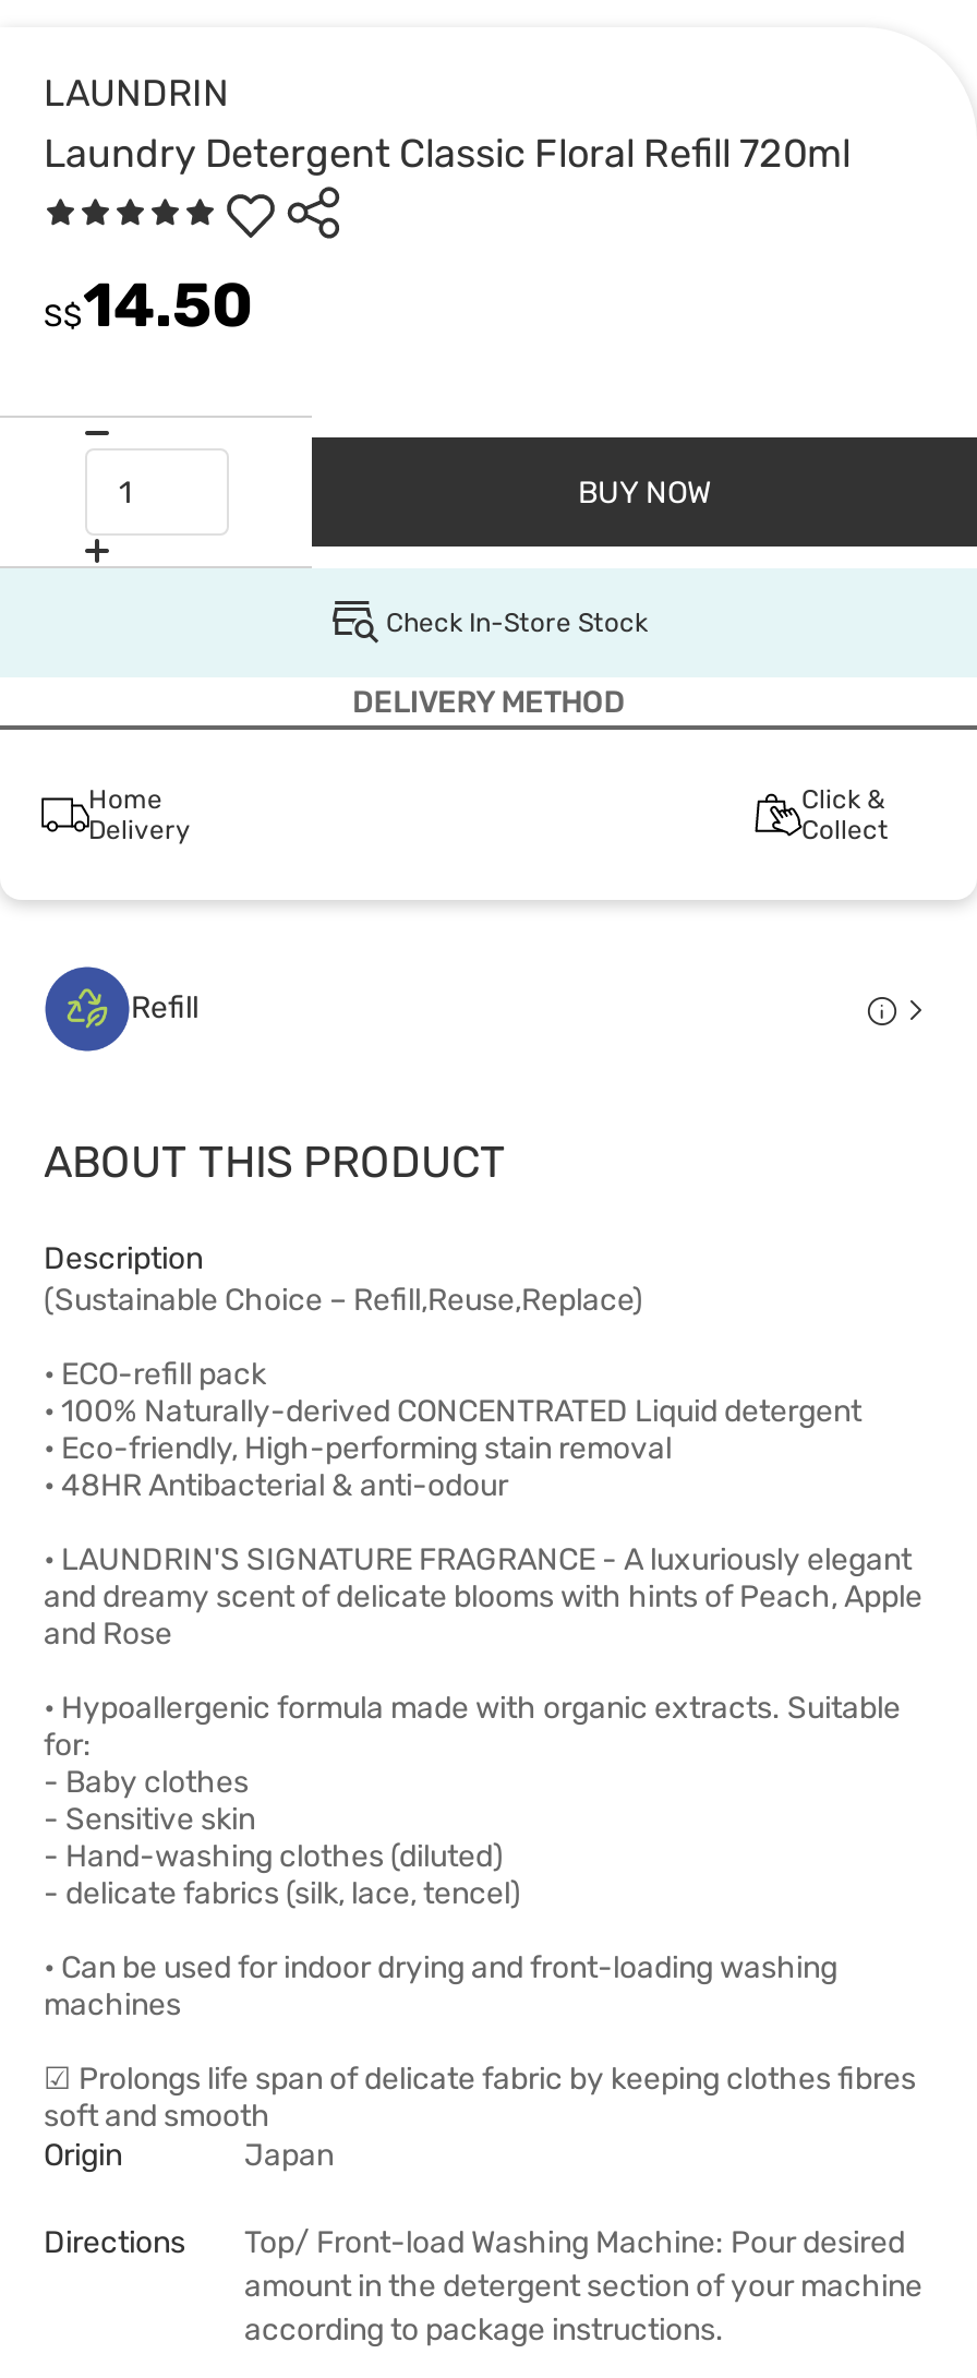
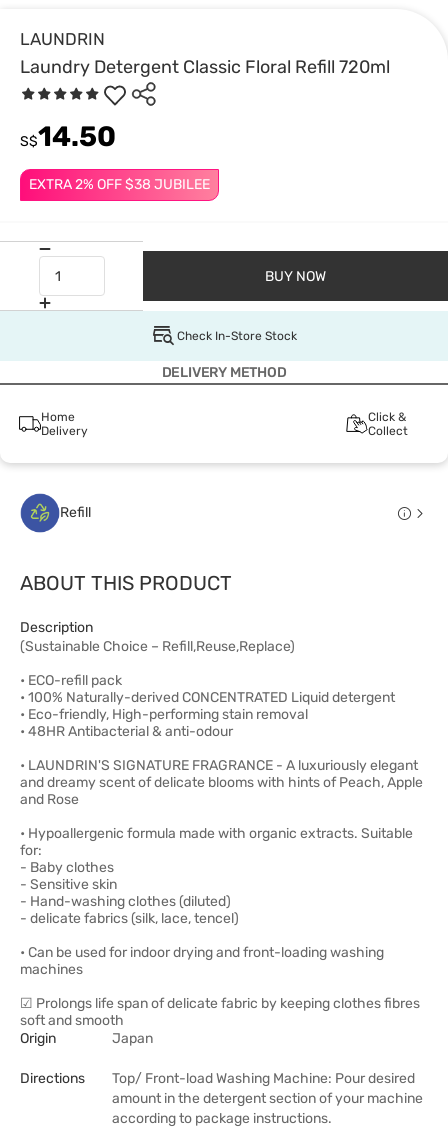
none -> [29,176,210,193] EXTRA 2% OFF $38 JUBILEE

